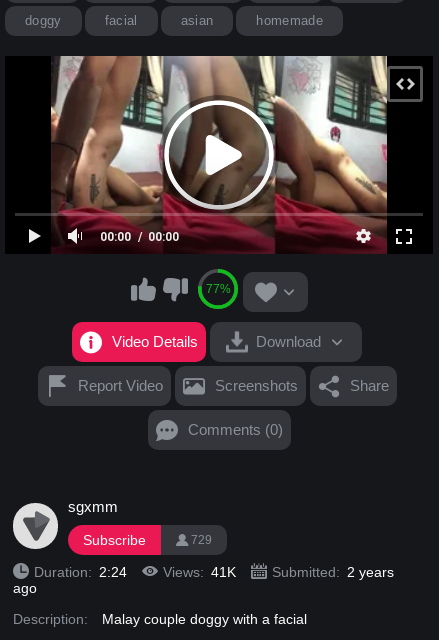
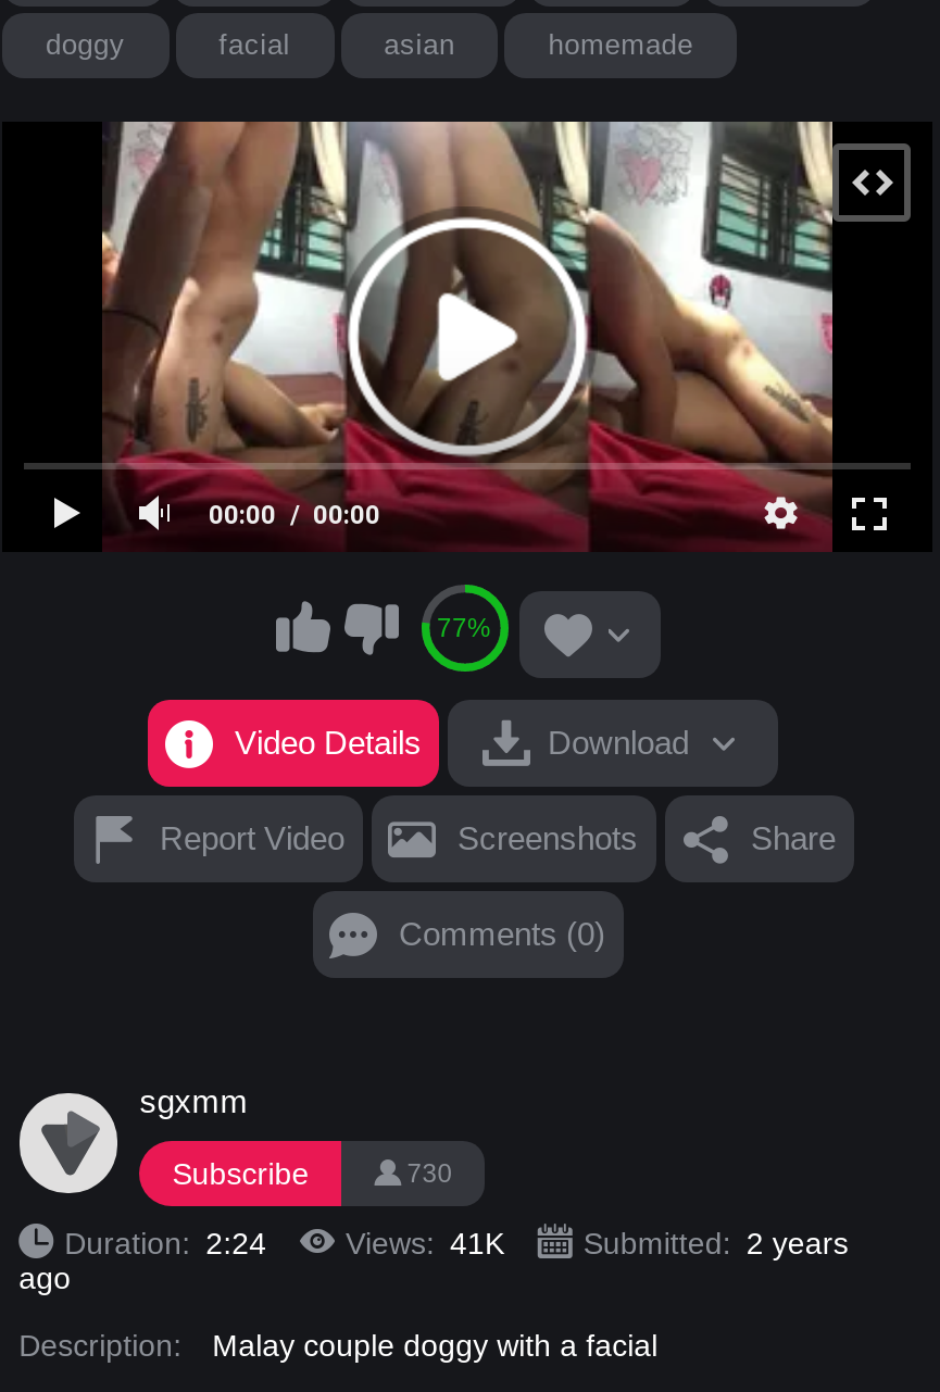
[191,532,212,546] 729 -> [407,1157,453,1188] 730

